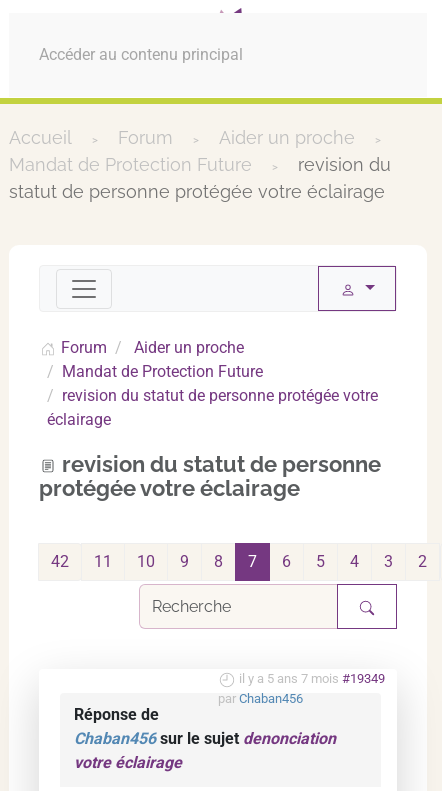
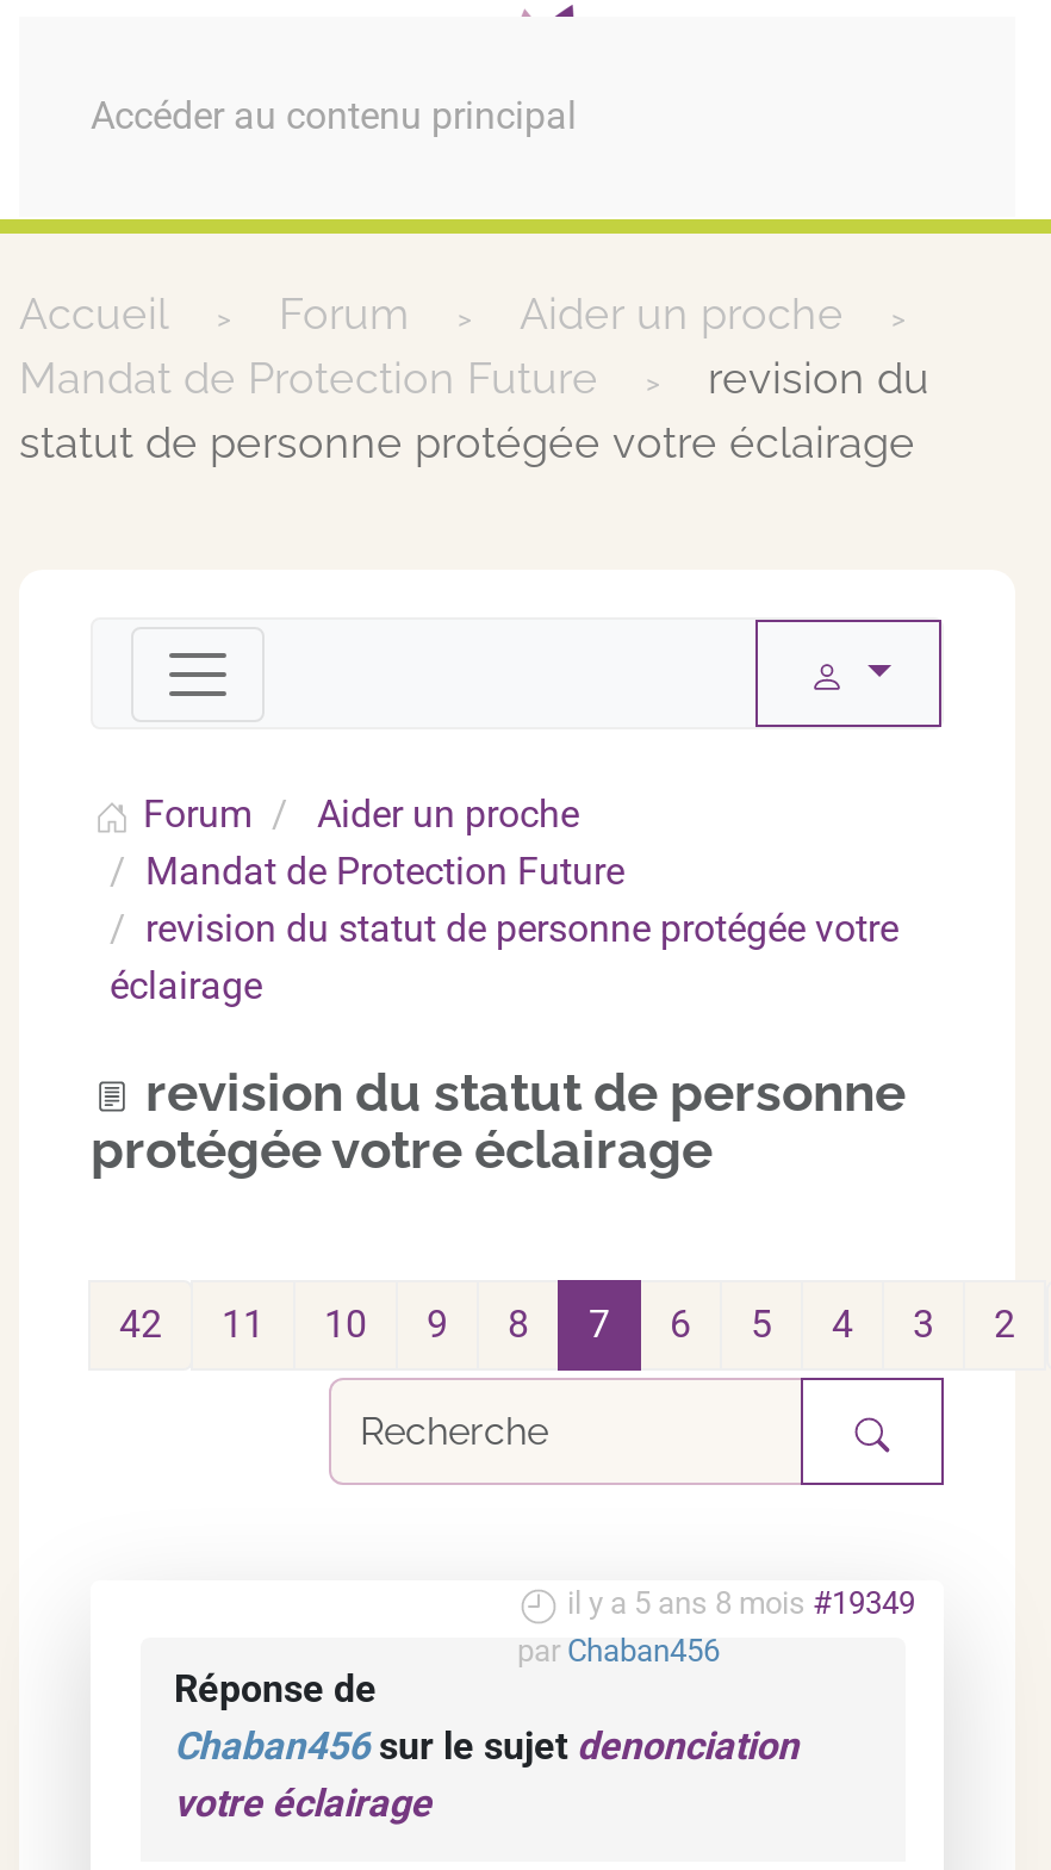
[239,671,385,686] il y a 5 ans 7 mois #19349 -> [567,1585,915,1621] il y a 5 ans 8 mois #19349

